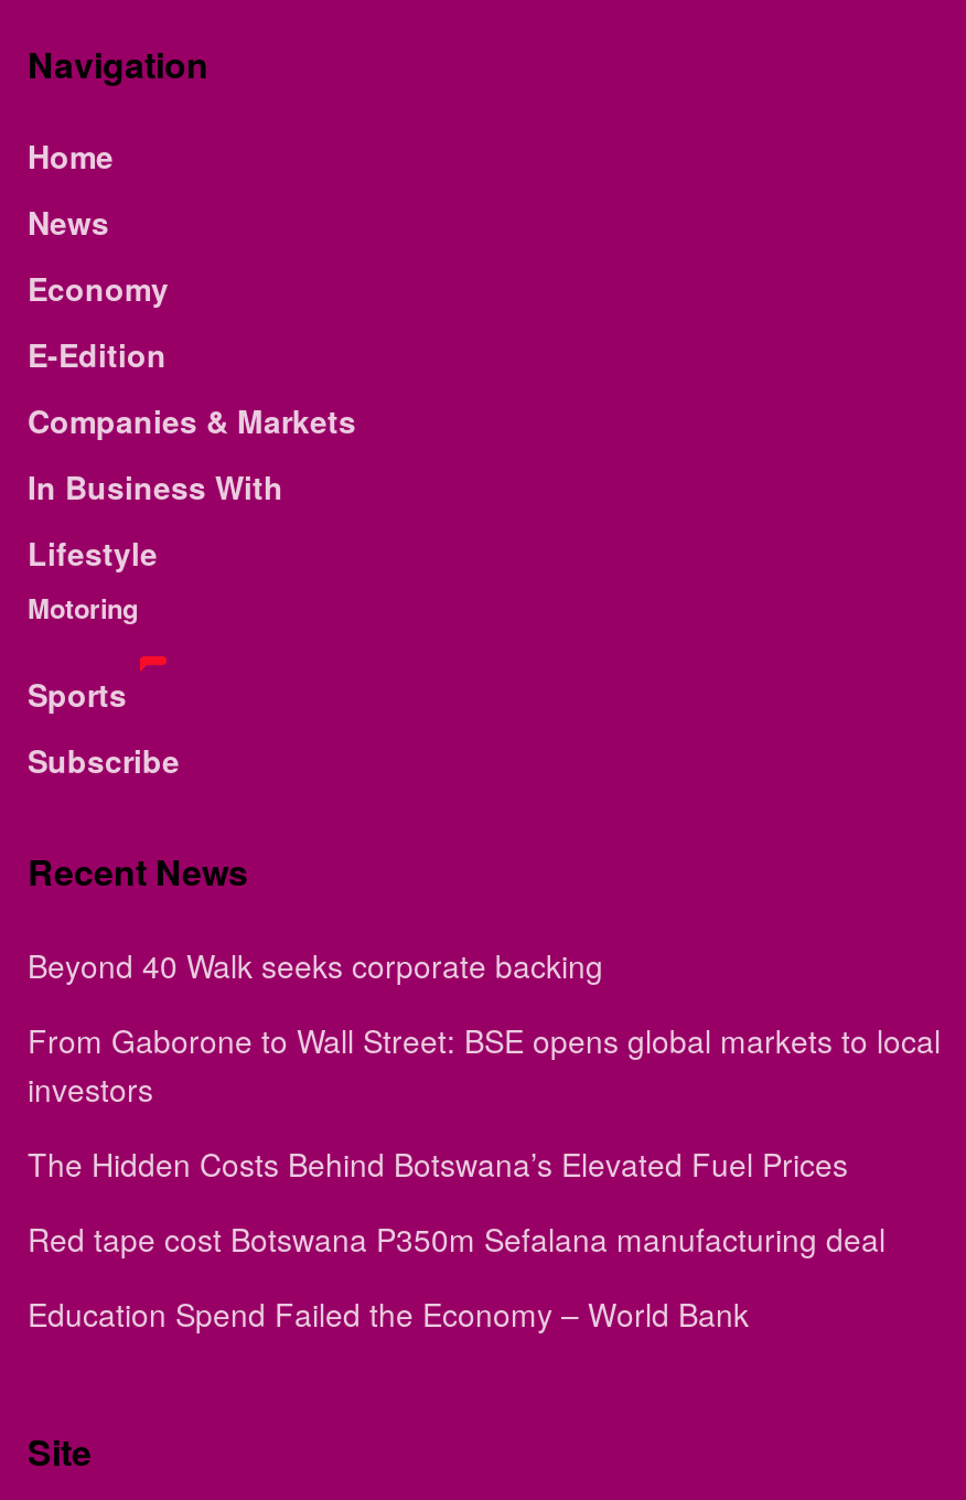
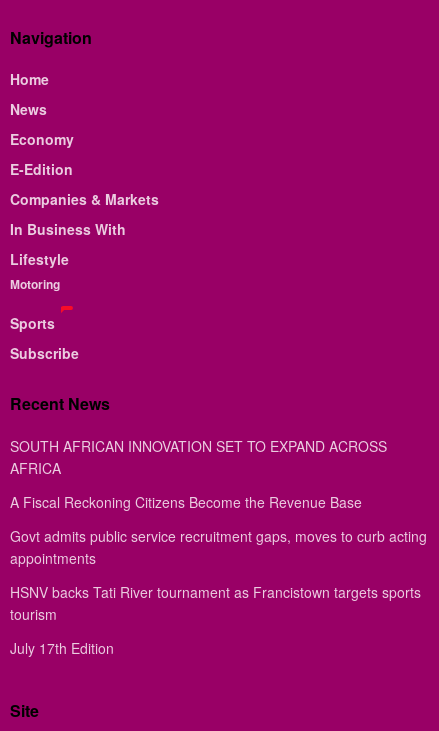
[28,942,603,986] Beyond 40 Walk seeks corporate backing -> [10,435,387,477] SOUTH AFRICAN INNOVATION SET TO EXPAND ACROSS | AFRICA
[28,1017,941,1110] From Gaborone to Wall Street: BSE opens global markets to local | investors -> [10,491,362,511] A Fiscal Reckoning Citizens Become the Revenue Base
[28,1140,848,1185] The Hidden Costs Behind Botswana’s Elevated Fuel Prices -> [10,525,427,567] Govt admits public service recruitment gaps, moves to curb acting | appointments
[28,1215,885,1260] Red tape cost Botswana P350m Sefalana manufacturing deal -> [10,581,421,623] HSNV backs Tati River tournament as Francistown targets sports | tourism
[28,1290,749,1335] Education Spend Failed the Economy – World Bank -> [10,637,114,657] July 17th Edition

